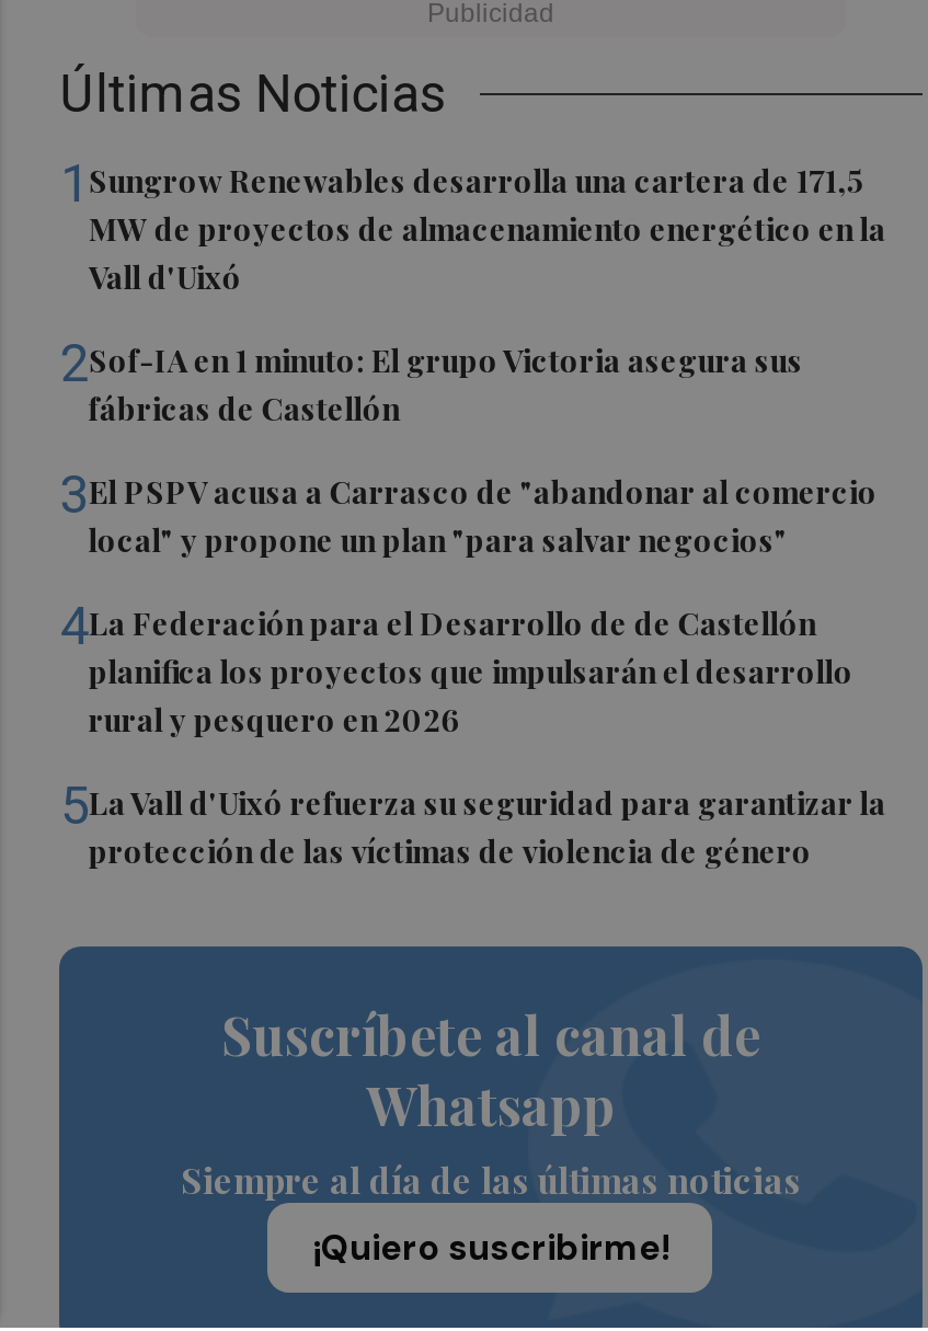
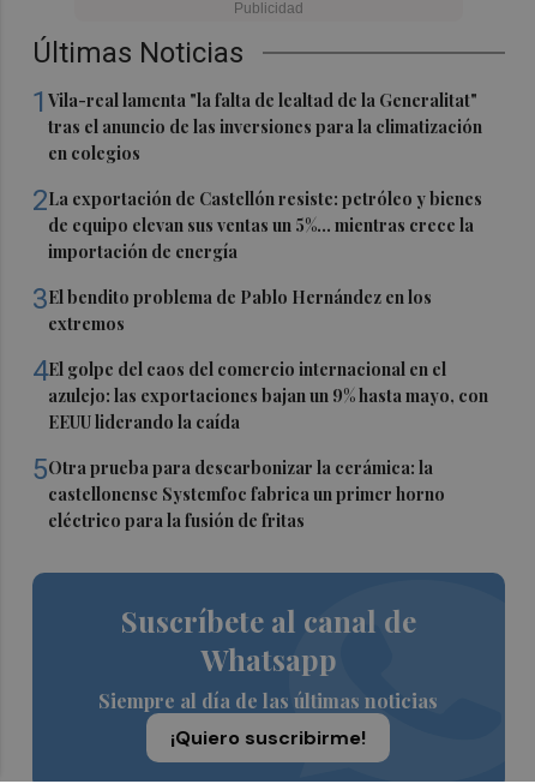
[60,152,886,297] 1 Sungrow Renewables desarrolla una cartera de 171,5 | MW de proyectos de almacenamiento energético en la | Vall d'Uixó -> [33,85,483,164] 1 Vila-real lamenta "la falta de lealtad de la Generalitat" | tras el anuncio de las inversiones para la climatización | en colegios
[60,332,803,429] 2Sof-IA en 1 minuto: El grupo Victoria asegura sus | fábricas de Castellón -> [33,183,483,262] 2La exportación de Castellón resiste: petróleo y bienes | de equipo elevan sus ventas un 5%... mientras crece la | importación de energía
[60,464,877,560] 3El PSPV acusa a Carrasco de "abandonar al comercio | local" y propone un plan "para salvar negocios" -> [33,282,432,334] 3El bendito problema de Pablo Hernández en los | extremos
[60,595,853,740] 4La Federación para el Desarrollo de de Castellón | planifica los proyectos que impulsarán el desarrollo | rural y pesquero en 2026 -> [33,354,489,433] 4El golpe del caos del comercio internacional en el | azulejo: las exportaciones bajan un 9% hasta mayo, con | EEUU liderando la caída
[60,775,886,871] 5La Vall d'Uixó refuerza su seguridad para garantizar la | protección de las víctimas de violencia de género -> [33,452,446,531] 5Otra prueba para descarbonizar la cerámica: la | castellonense Systemfoc fabrica un primer horno | eléctrico para la fusión de fritas

